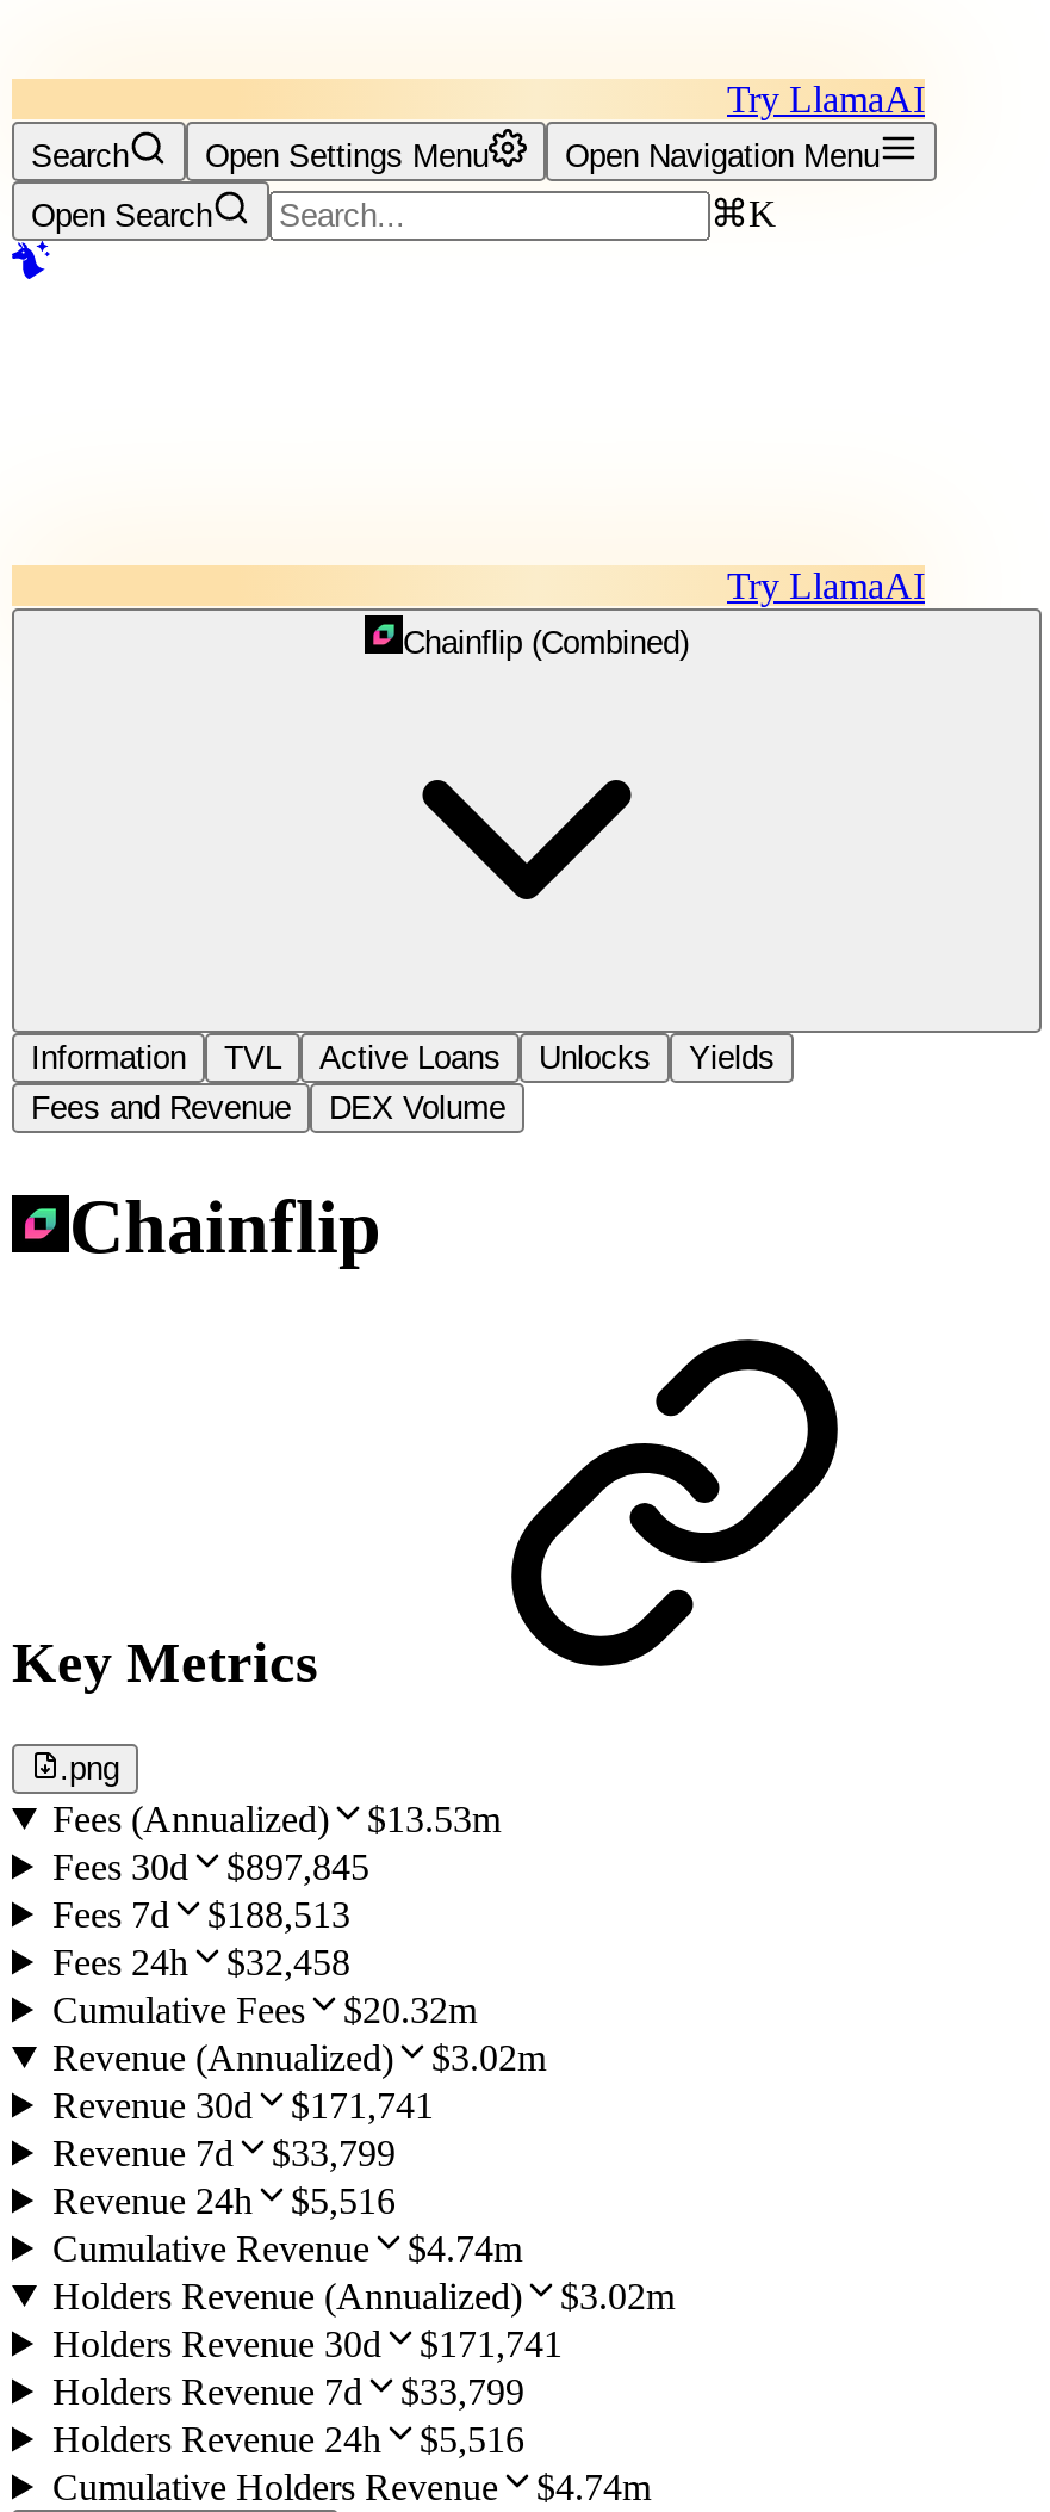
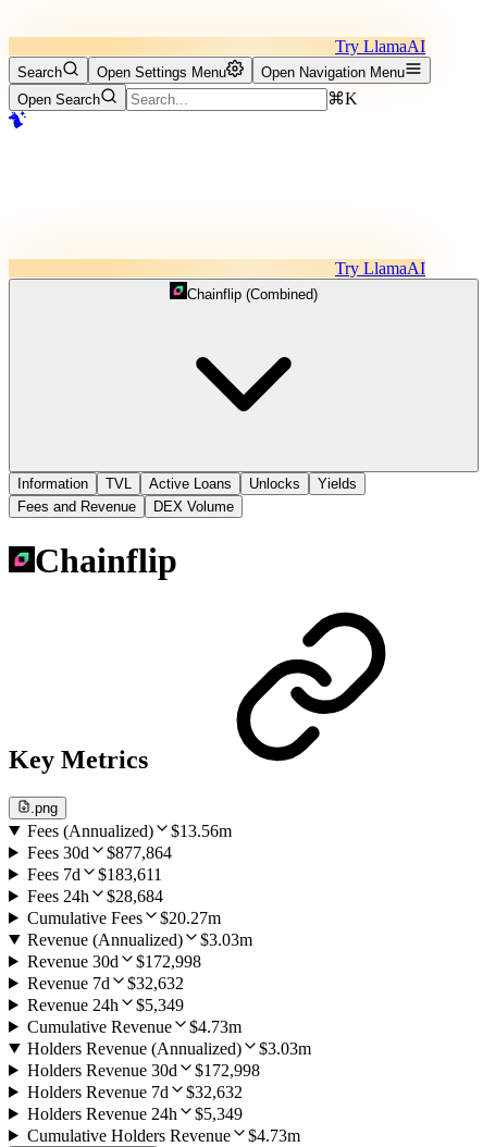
[52,1798,500,1839] Fees (Annualized) $13.53m -> [27,821,232,840] Fees (Annualized) $13.56m
[52,1846,369,1887] Fees 30d $897,845 -> [27,843,172,862] Fees 30d $877,864
[52,1894,350,1934] Fees 7d $188,513 -> [27,865,162,883] Fees 7d $183,611
[52,1941,350,1982] Fees 24h $32,458 -> [27,887,163,905] Fees 24h $28,684
[52,1989,476,2030] Cumulative Fees $20.32m -> [27,908,221,927] Cumulative Fees $20.27m
[52,2037,546,2077] Revenue (Annualized) $3.02m -> [27,930,252,949] Revenue (Annualized) $3.03m
[52,2085,434,2125] Revenue 30d $171,741 -> [27,952,201,970] Revenue 30d $172,998
[52,2132,395,2173] Revenue 7d $33,799 -> [27,974,184,992] Revenue 7d $32,632
[52,2180,395,2220] Revenue 24h $5,516 -> [27,996,184,1014] Revenue 24h $5,349
[52,2228,522,2268] Cumulative Revenue $4.74m -> [27,1017,241,1036] Cumulative Revenue $4.73m
[52,2275,674,2316] Holders Revenue (Annualized) $3.02m -> [27,1039,311,1058] Holders Revenue (Annualized) $3.03m
[52,2323,562,2364] Holders Revenue 30d $171,741 -> [27,1061,260,1079] Holders Revenue 30d $172,998
[52,2371,524,2411] Holders Revenue 7d $33,799 -> [27,1083,242,1101] Holders Revenue 7d $32,632
[52,2418,524,2459] Holders Revenue 24h $5,516 -> [27,1104,242,1123] Holders Revenue 24h $5,349
[52,2466,650,2507] Cumulative Holders Revenue $4.74m -> [27,1126,300,1145] Cumulative Holders Revenue $4.73m

